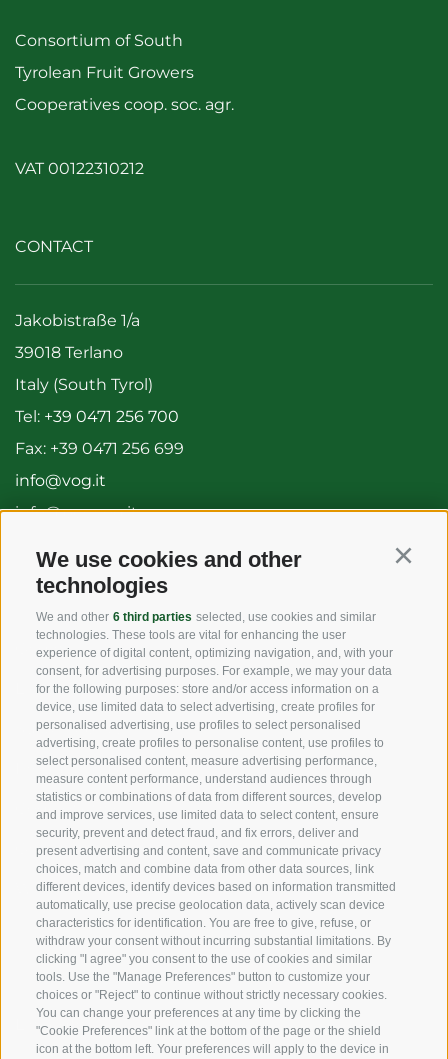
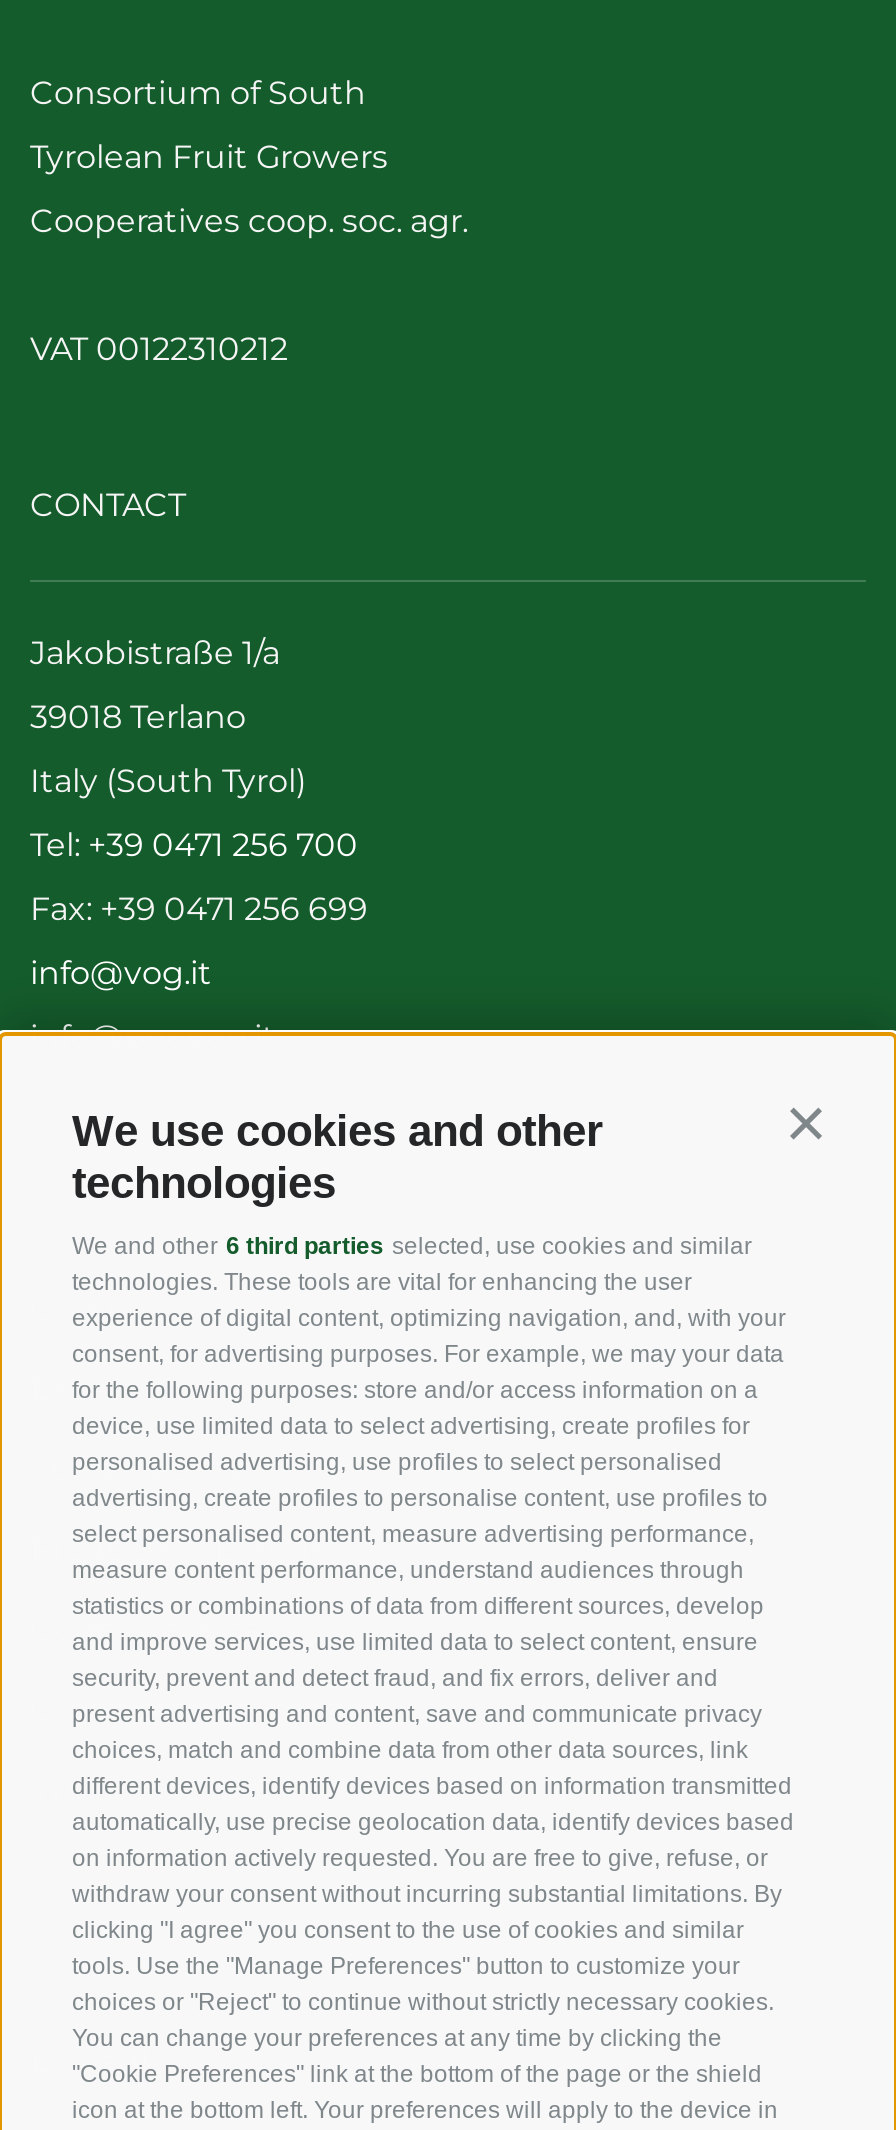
[36,898,385,930] automatically, use precise geolocation data, actively scan device | characteristics for identification. You are free to give, refuse, or -> [72,1809,794,1873] automatically, use precise geolocation data, identify devices based | on information actively requested. You are free to give, refuse, or

